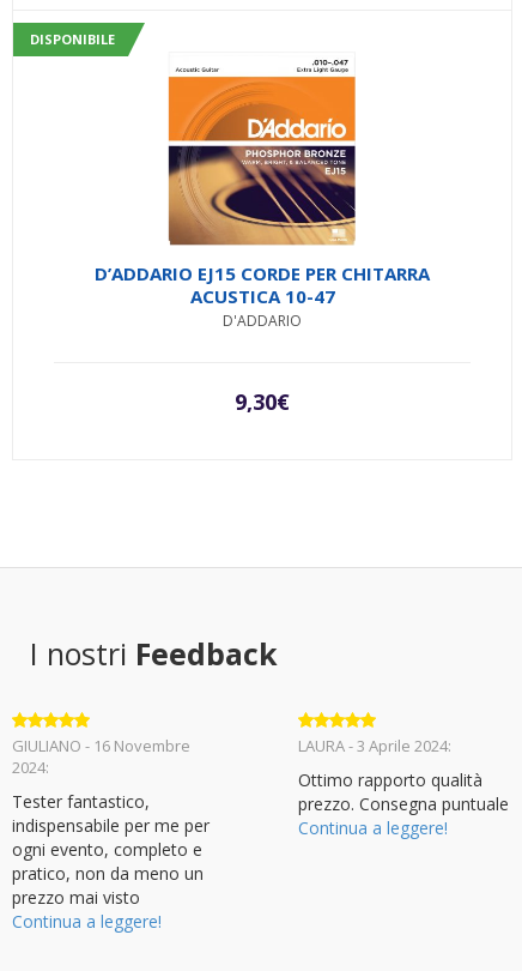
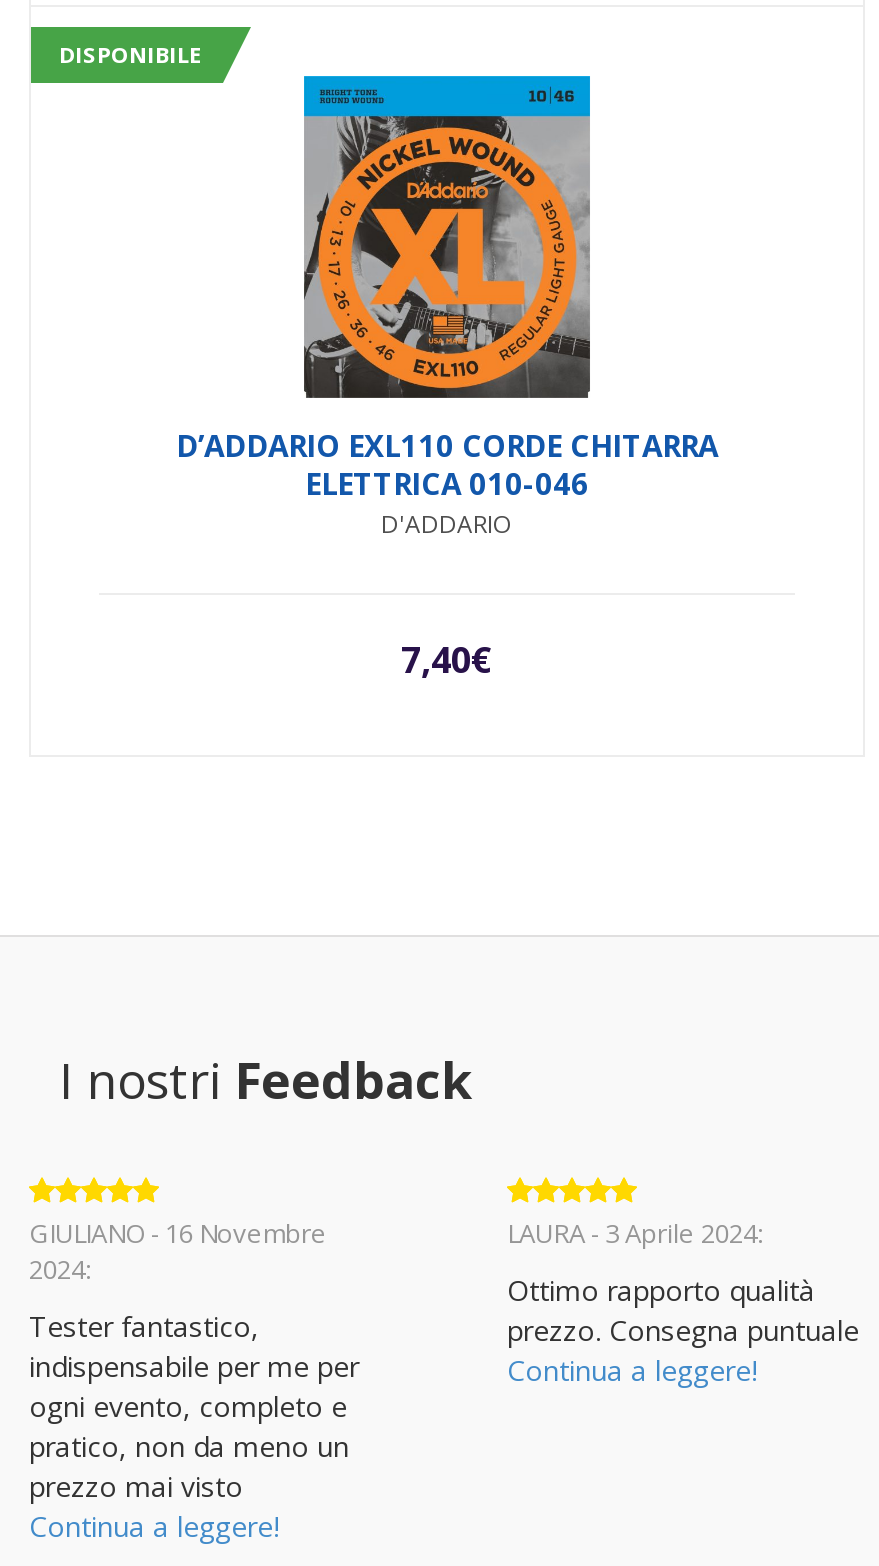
[95,52,430,309] [image] | D’ADDARIO EJ15 CORDE PER CHITARRA | ACUSTICA 10-47 -> [176,73,718,504] [image] | D’ADDARIO EXL110 CORDE CHITARRA | ELETTRICA 010-046
[235,388,290,417] 9,30€ -> [401,636,493,684] 7,40€

